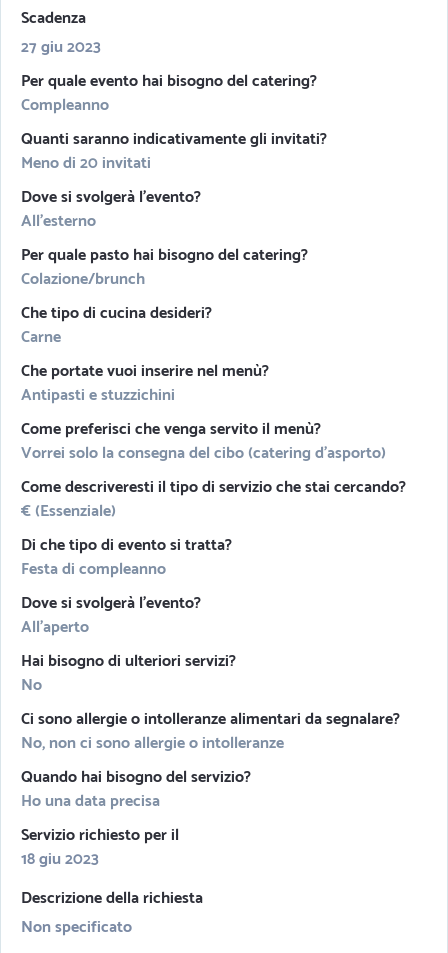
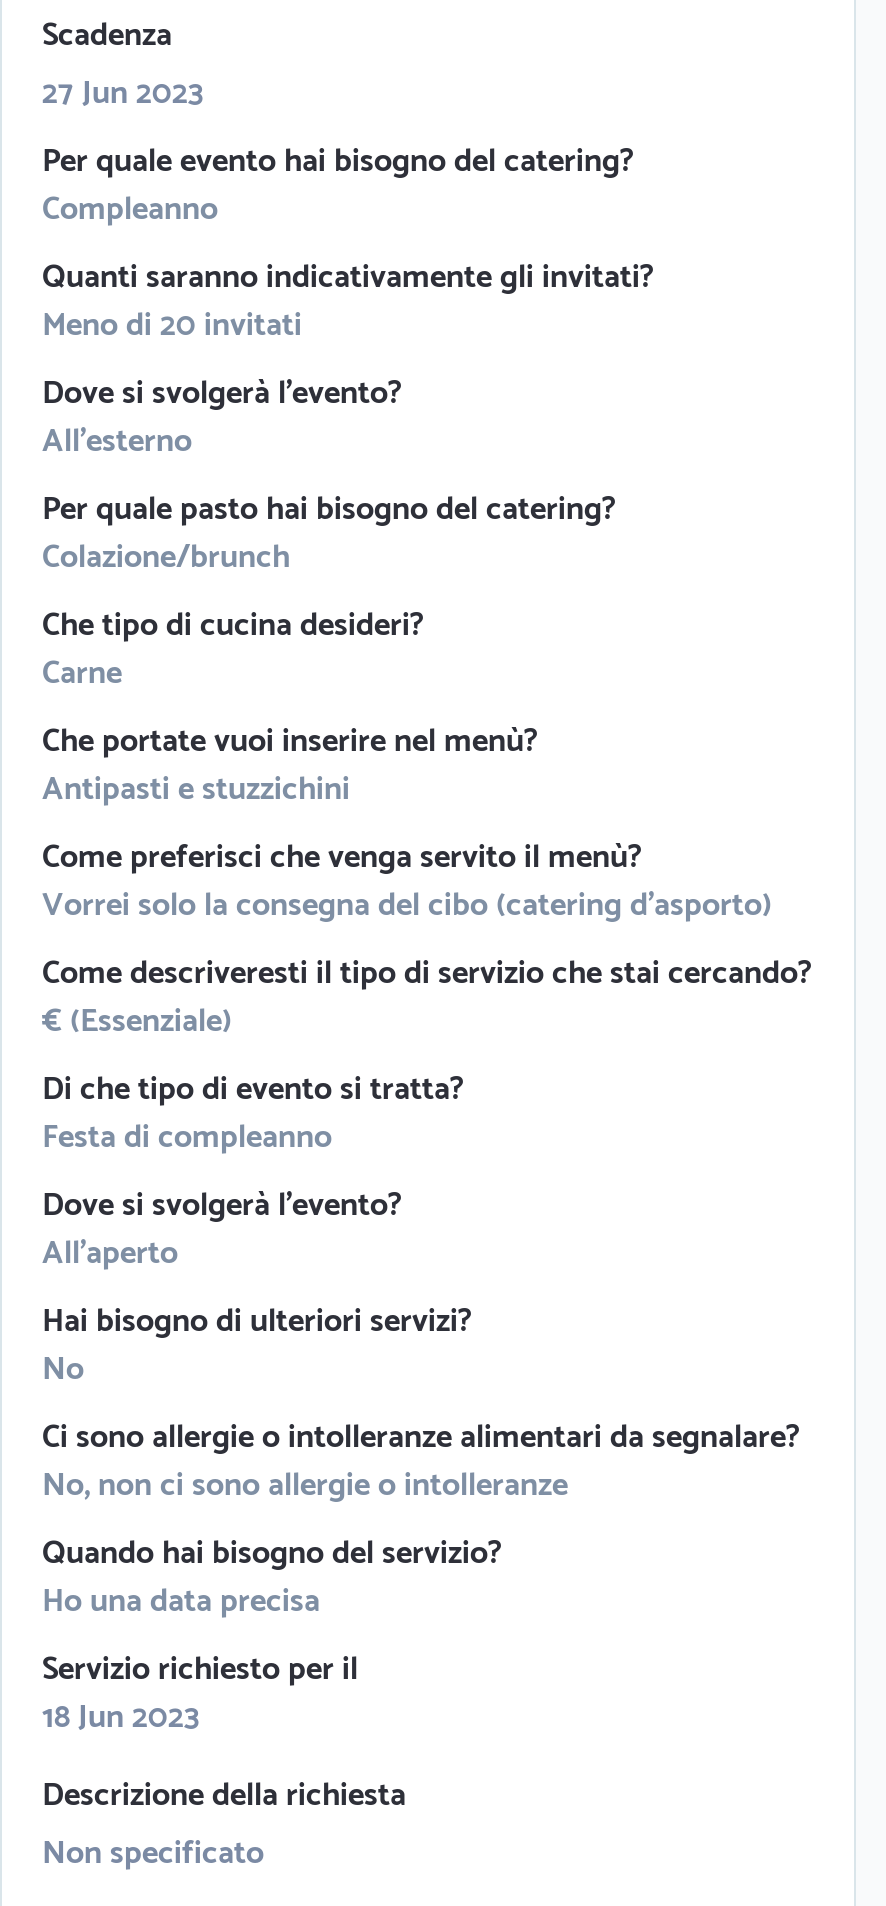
[21,34,101,61] 27 giu 2023 -> [42,67,204,121] 27 Jun 2023
[21,846,99,873] 18 giu 2023 -> [42,1691,200,1745] 18 Jun 2023

